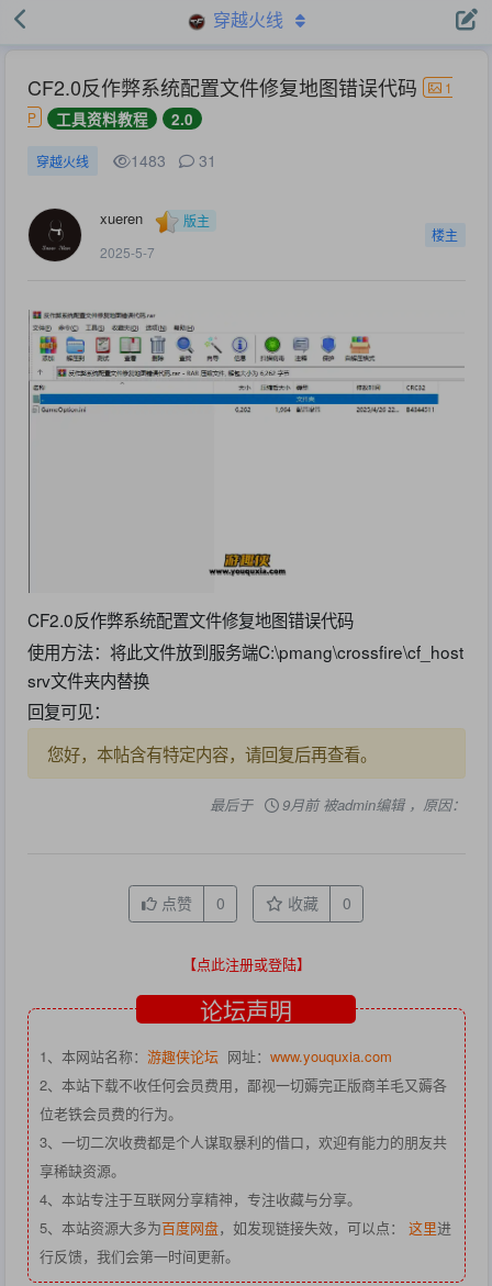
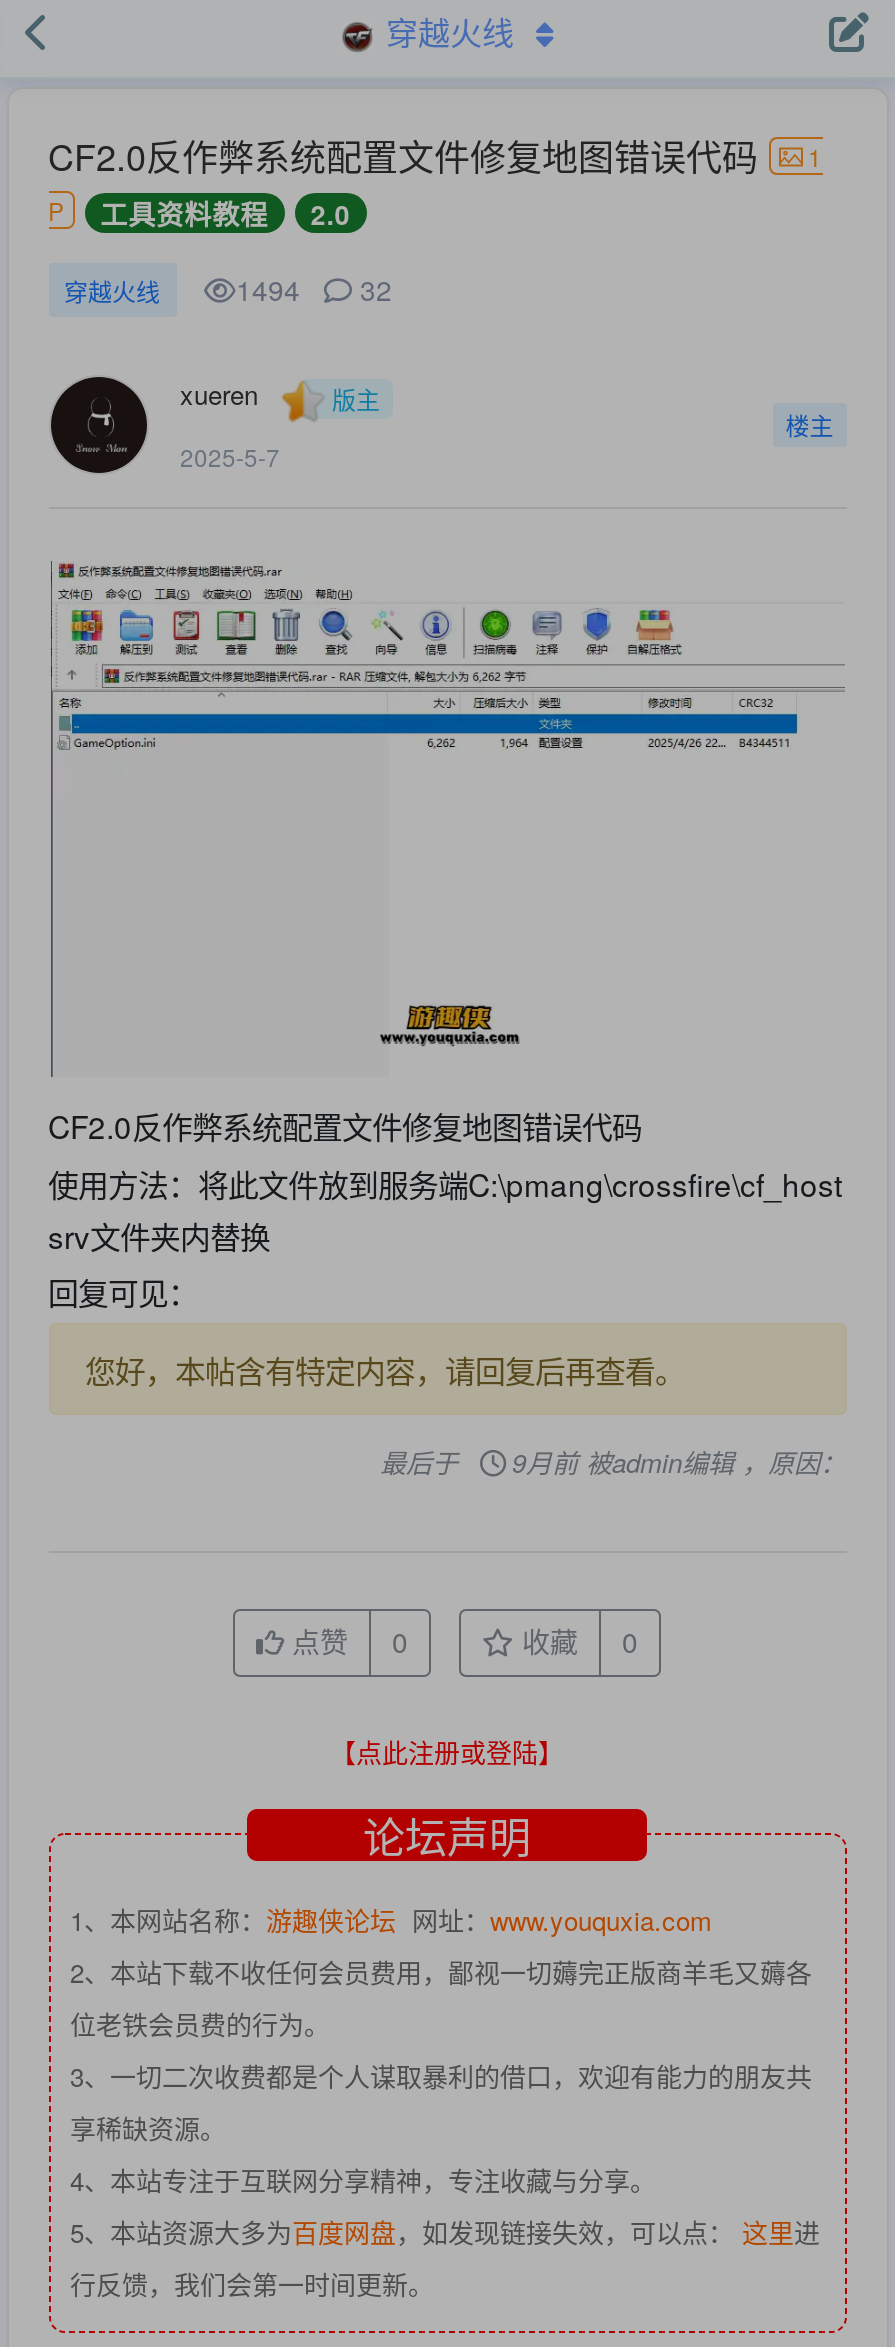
[130,149,165,171] 1483 -> [236,269,300,309] 1494
[198,149,216,171] 31 -> [360,269,392,309] 32

